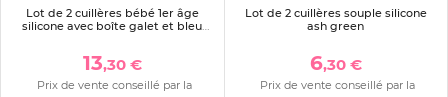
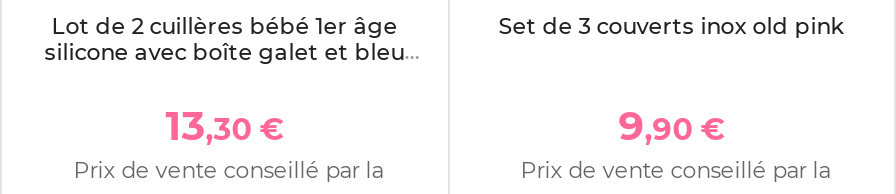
[245,5,427,32] Lot de 2 cuillères souple silicone | ash green -> [498,11,844,39] Set de 3 couverts inox old pink
[310,51,362,75] 6,30 € -> [618,102,724,150] 9,90 €

